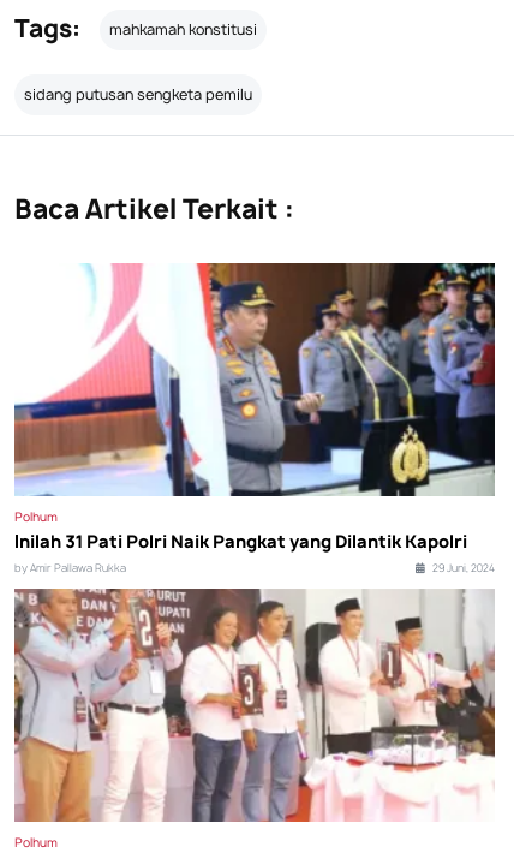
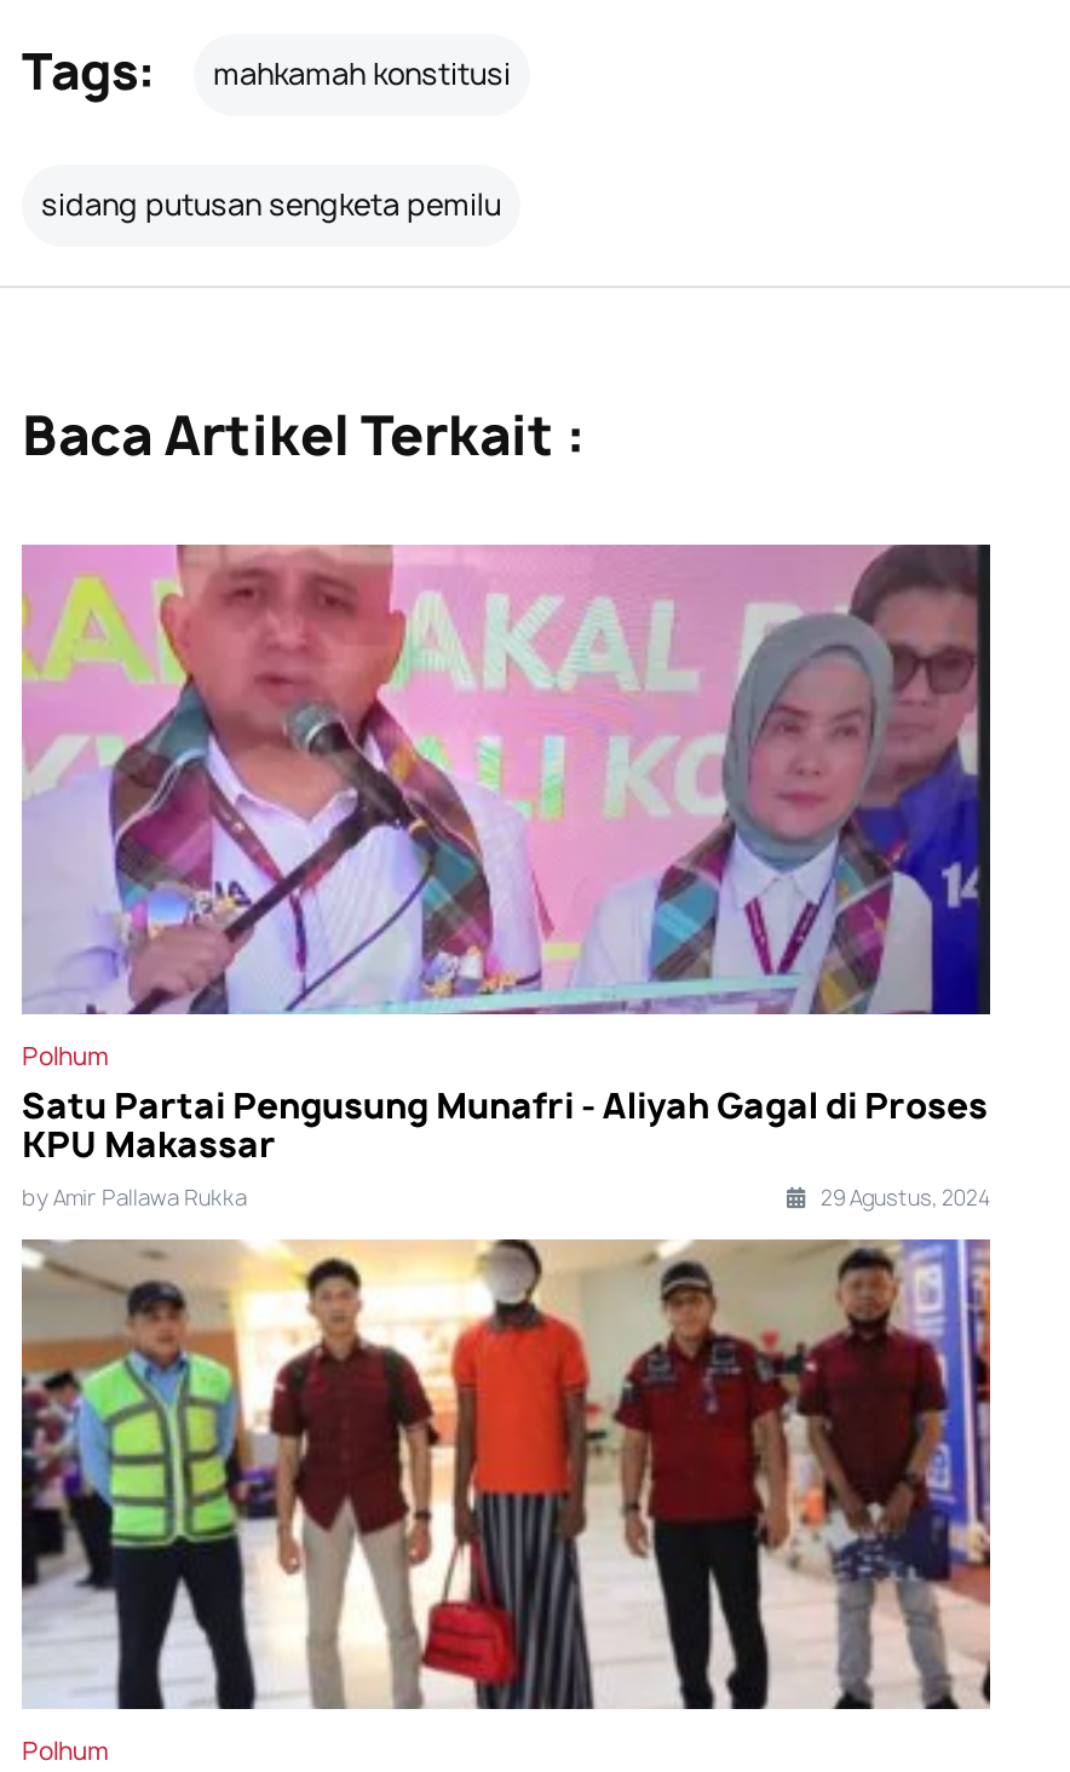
[13,262,496,553] [image] | Inilah 31 Pati Polri Naik Pangkat yang Dilantik Kapolri -> [19,542,993,1167] [image] | Satu Partai Pengusung Munafri - Aliyah Gagal di Proses | KPU Makassar
[430,561,495,575] 29 Juni, 2024 -> [816,1184,990,1213] 29 Agustus, 2024
[13,587,496,823] [image] -> [19,1237,993,1711] [image]

